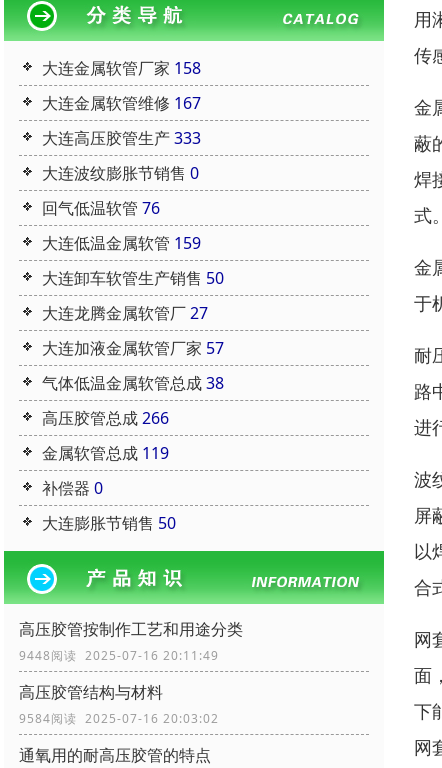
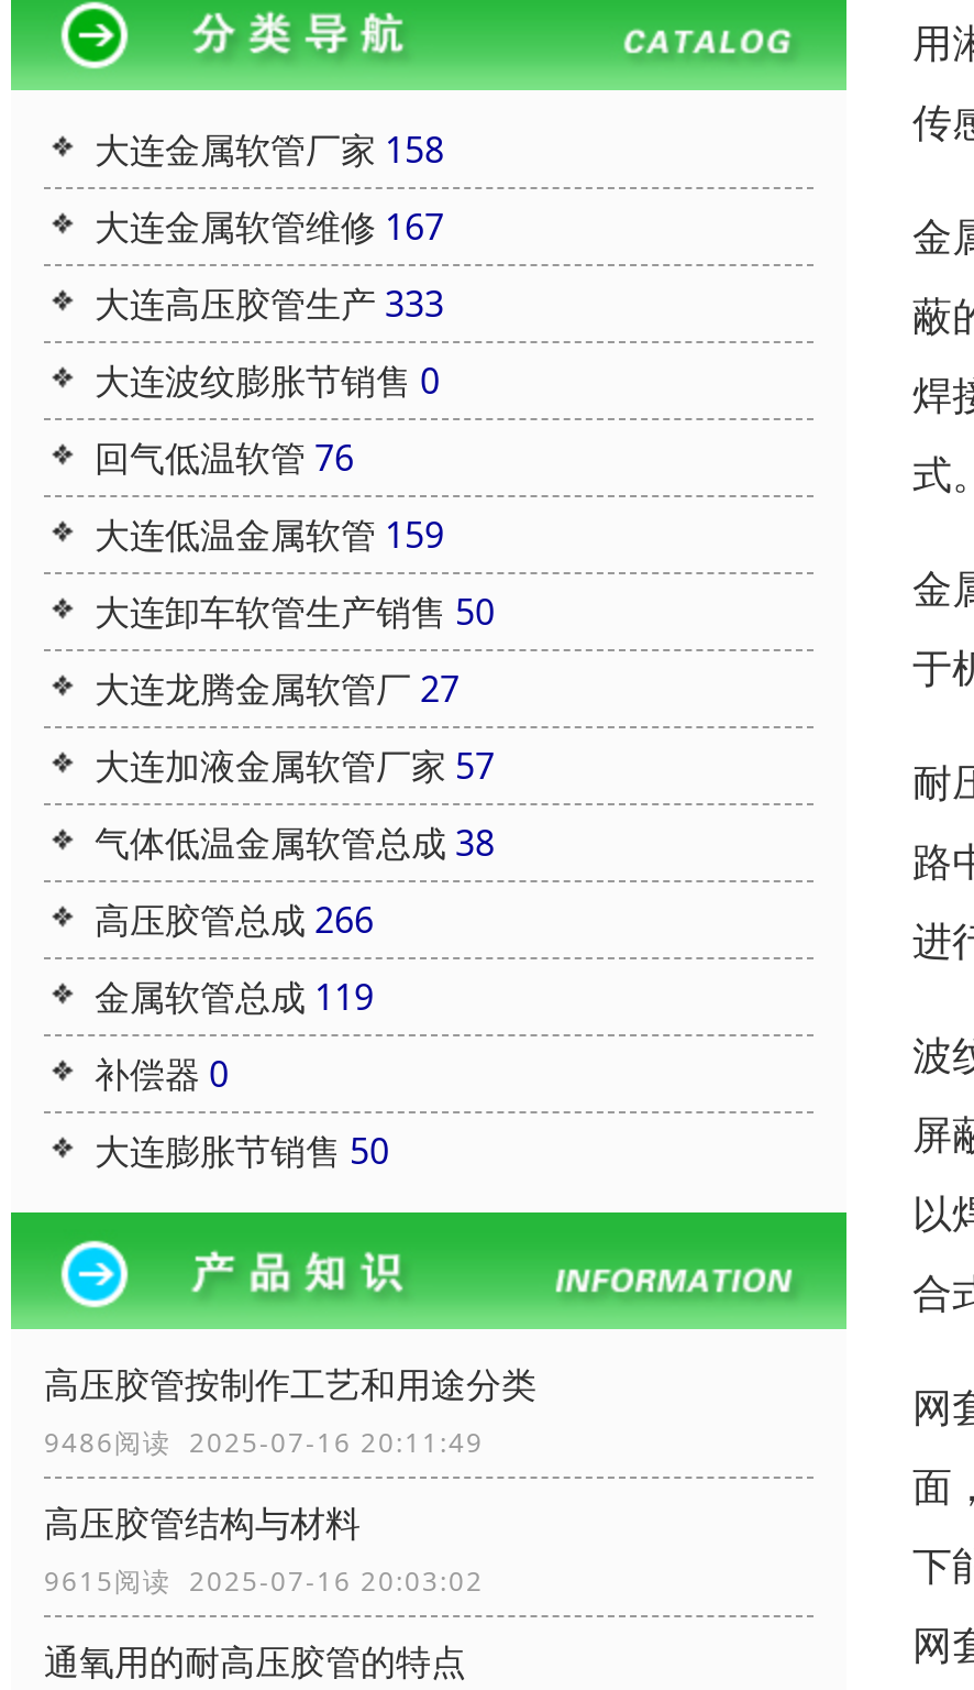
[19,646,219,663] 9448阅读 2025-07-16 20:11:49 -> [44,1423,484,1460] 9486阅读 2025-07-16 20:11:49
[19,709,219,726] 9584阅读 2025-07-16 20:03:02 -> [44,1561,484,1599] 9615阅读 2025-07-16 20:03:02

